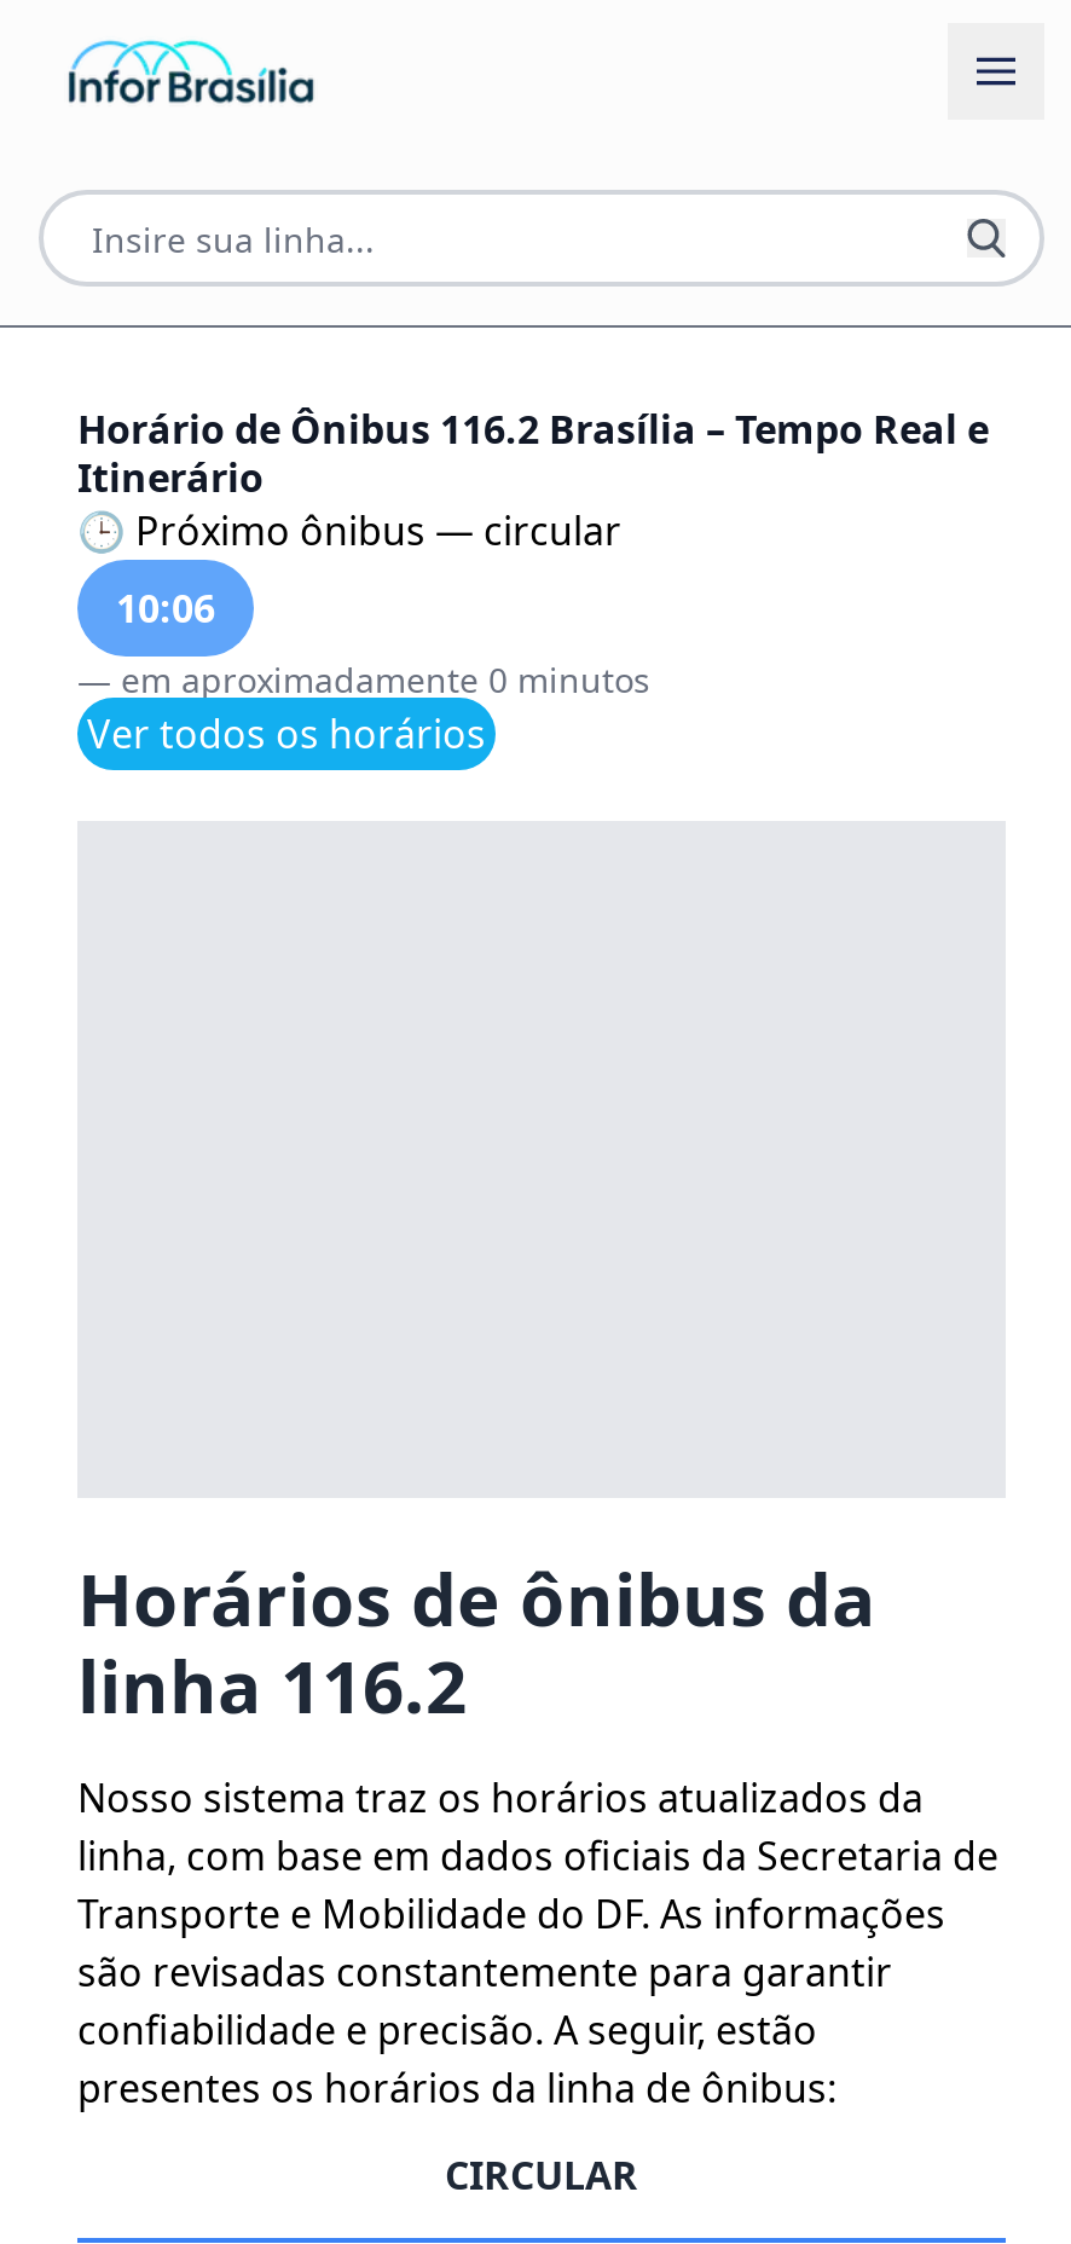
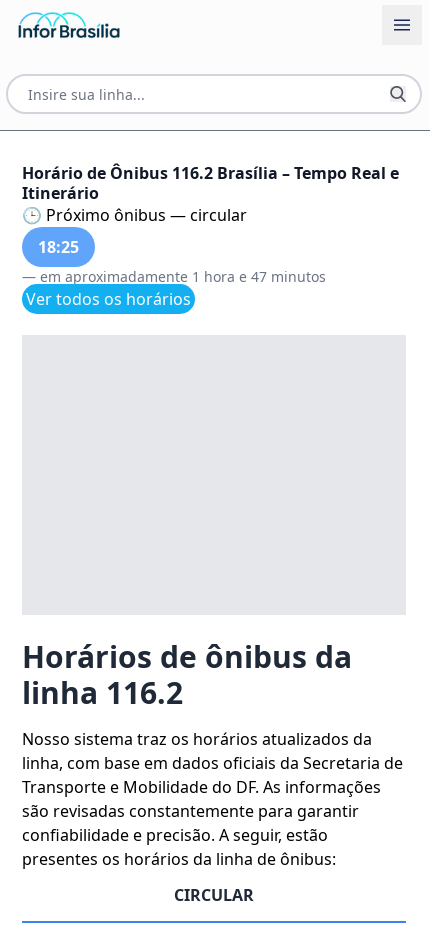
[77,582,650,703] 10:06 | — em aproximadamente 0 minutos -> [22,236,326,286] 18:25 | — em aproximadamente 1 hora e 47 minutos

